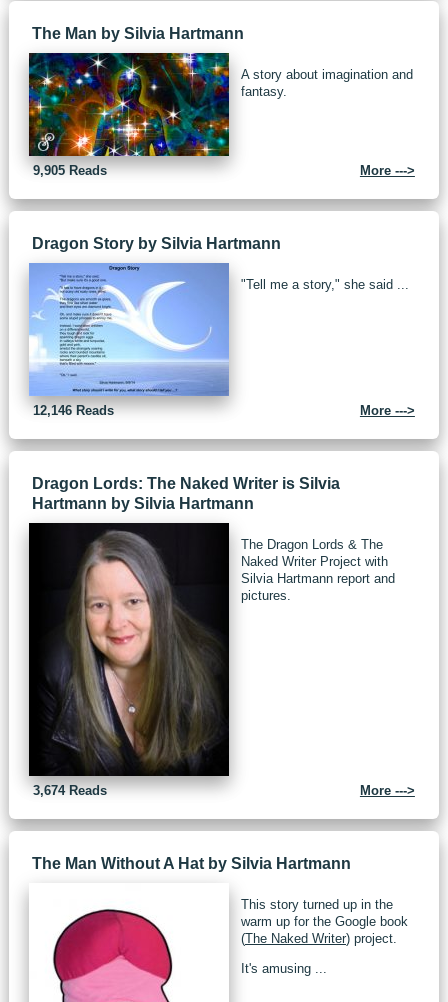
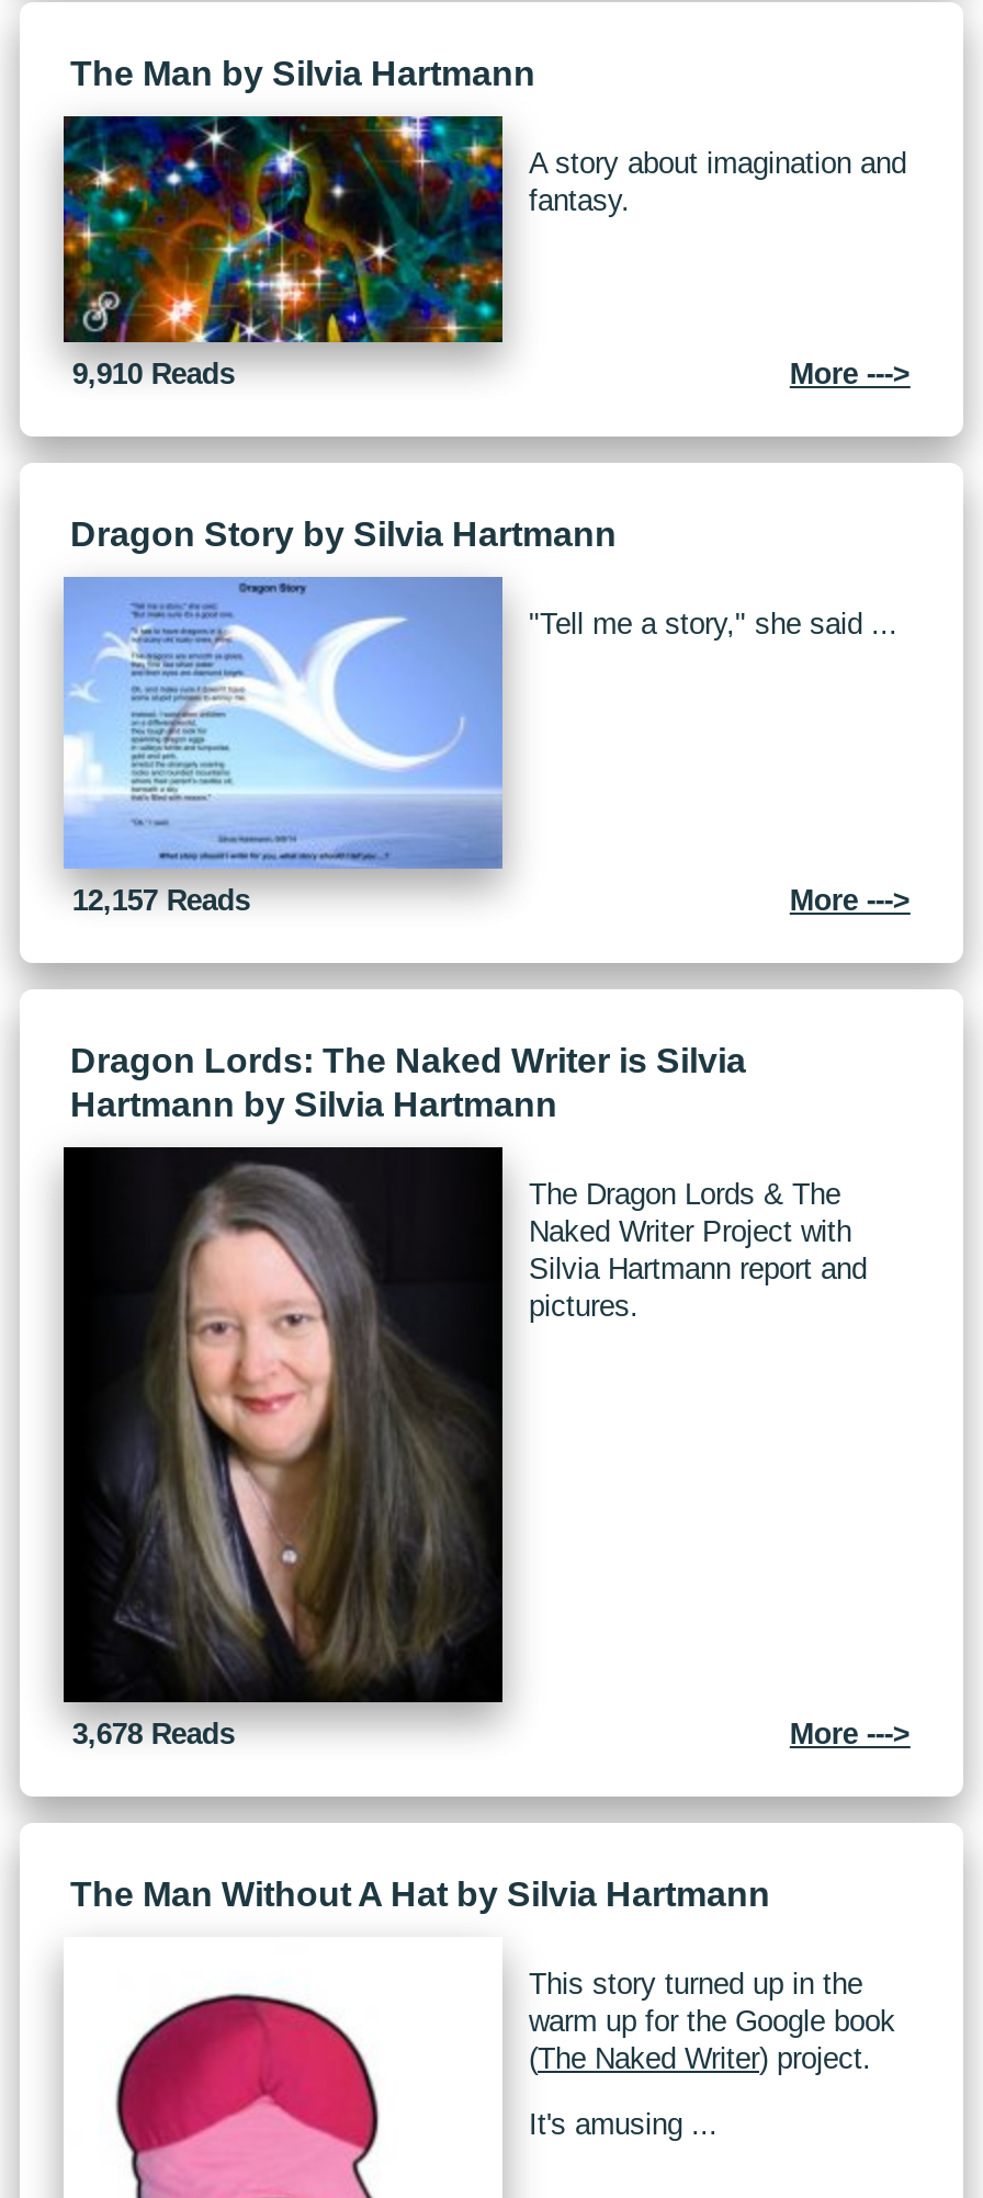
[33,163,107,178] 9,905 Reads -> [72,357,235,390] 9,910 Reads
[33,403,114,418] 12,146 Reads -> [72,883,250,916] 12,157 Reads
[33,783,107,798] 3,674 Reads -> [72,1717,235,1750] 3,678 Reads

